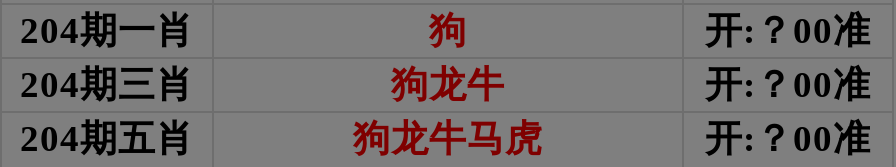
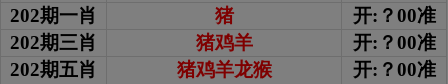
[20,10,467,52] 204期一肖 | 狗 -> [10,5,233,26] 202期一肖 | 猪
[20,64,505,106] 204期三肖 | 狗龙牛 -> [10,32,252,53] 202期三肖 | 猪鸡羊
[20,118,543,160] 204期五肖 | 狗龙牛马虎 -> [10,59,271,80] 202期五肖 | 猪鸡羊龙猴

